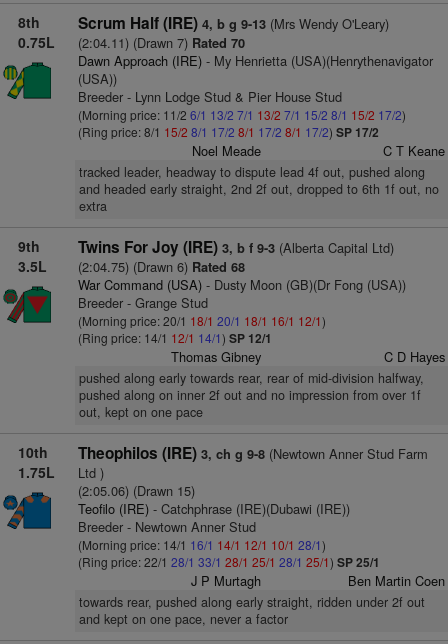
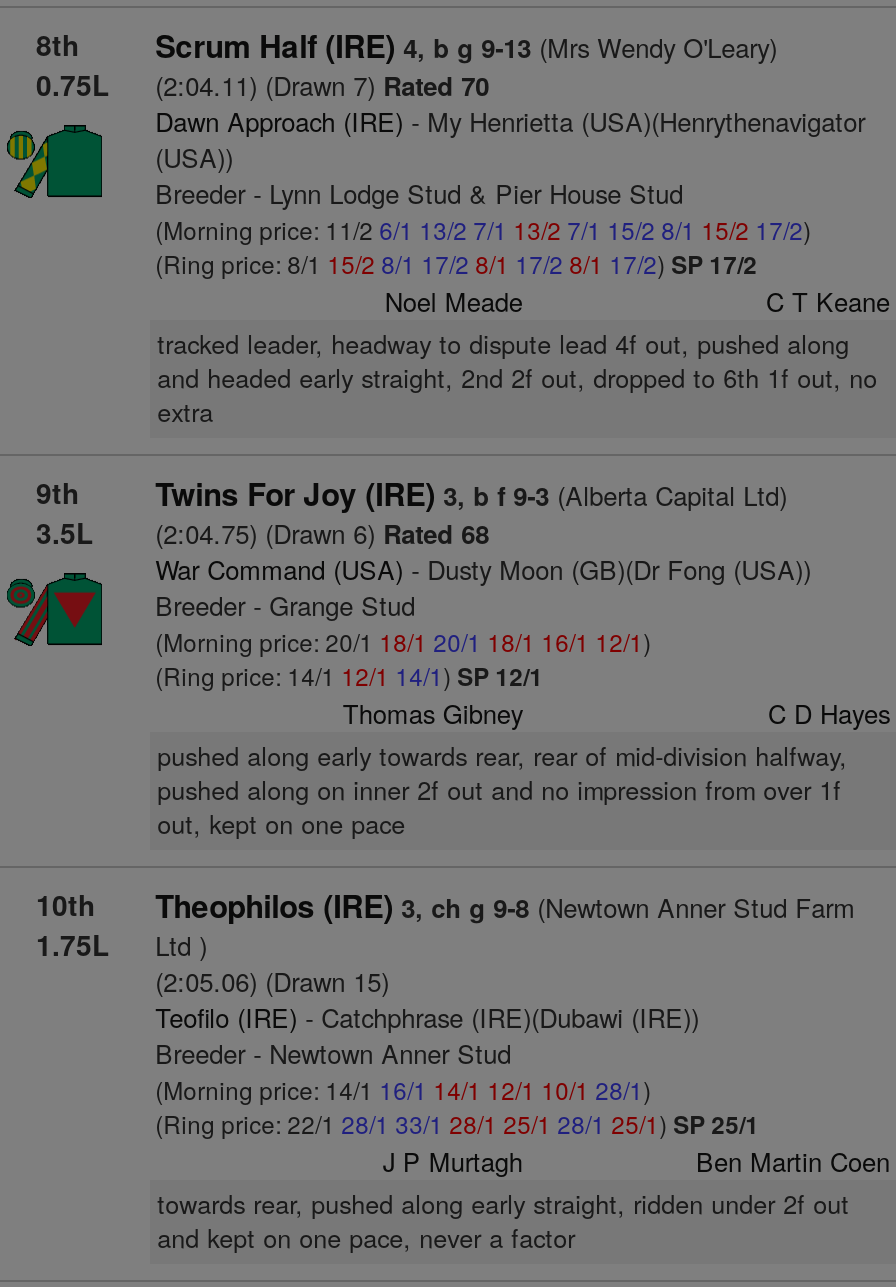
[3,491,52,530] [image] -> none

